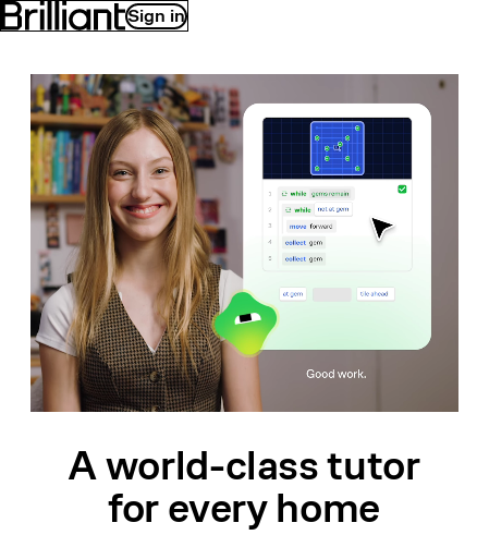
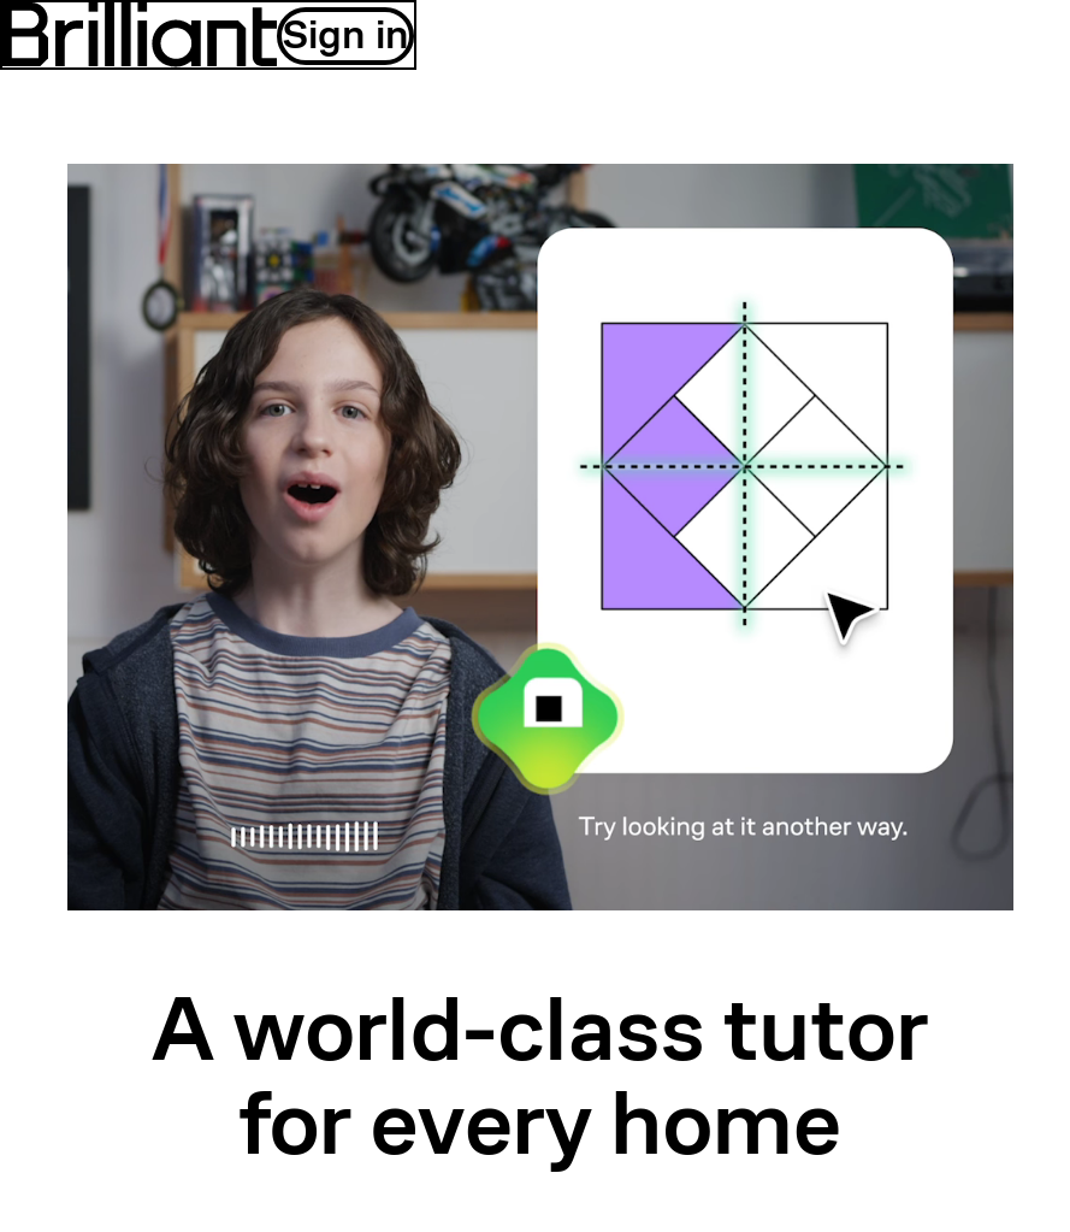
[29,73,458,413] [image] -> [65,161,1016,913] [image]

